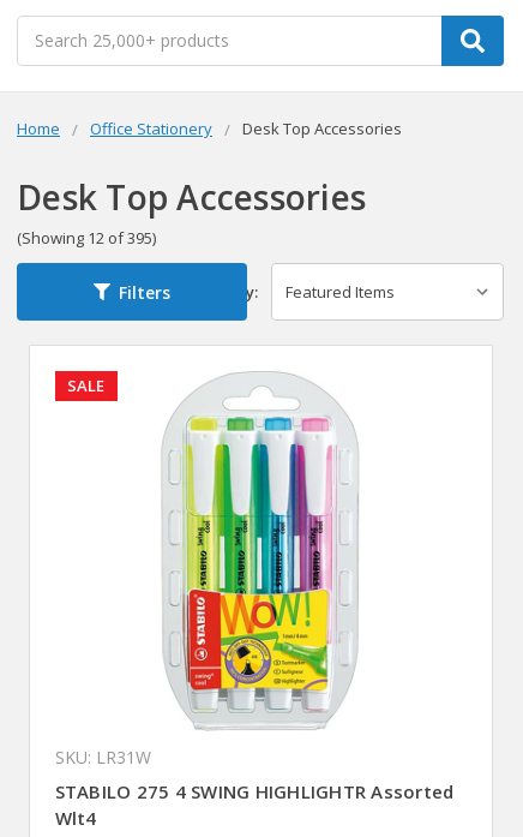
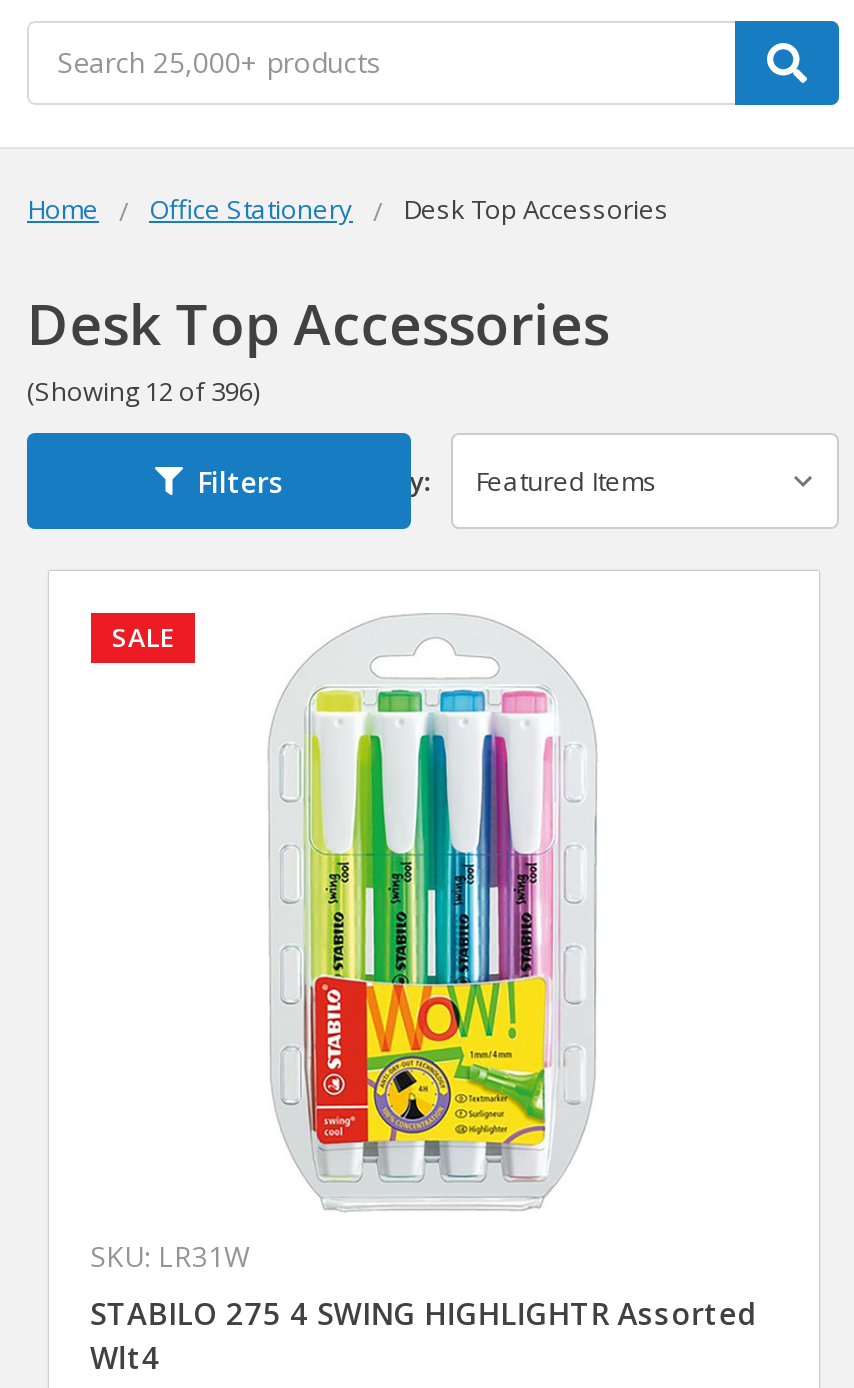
[17,228,156,249] (Showing 12 of 395) -> [27,374,259,410] (Showing 12 of 396)

